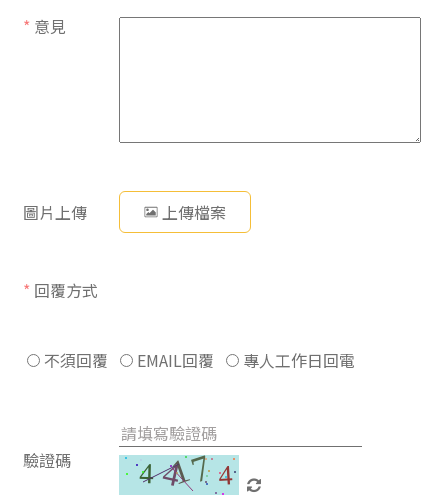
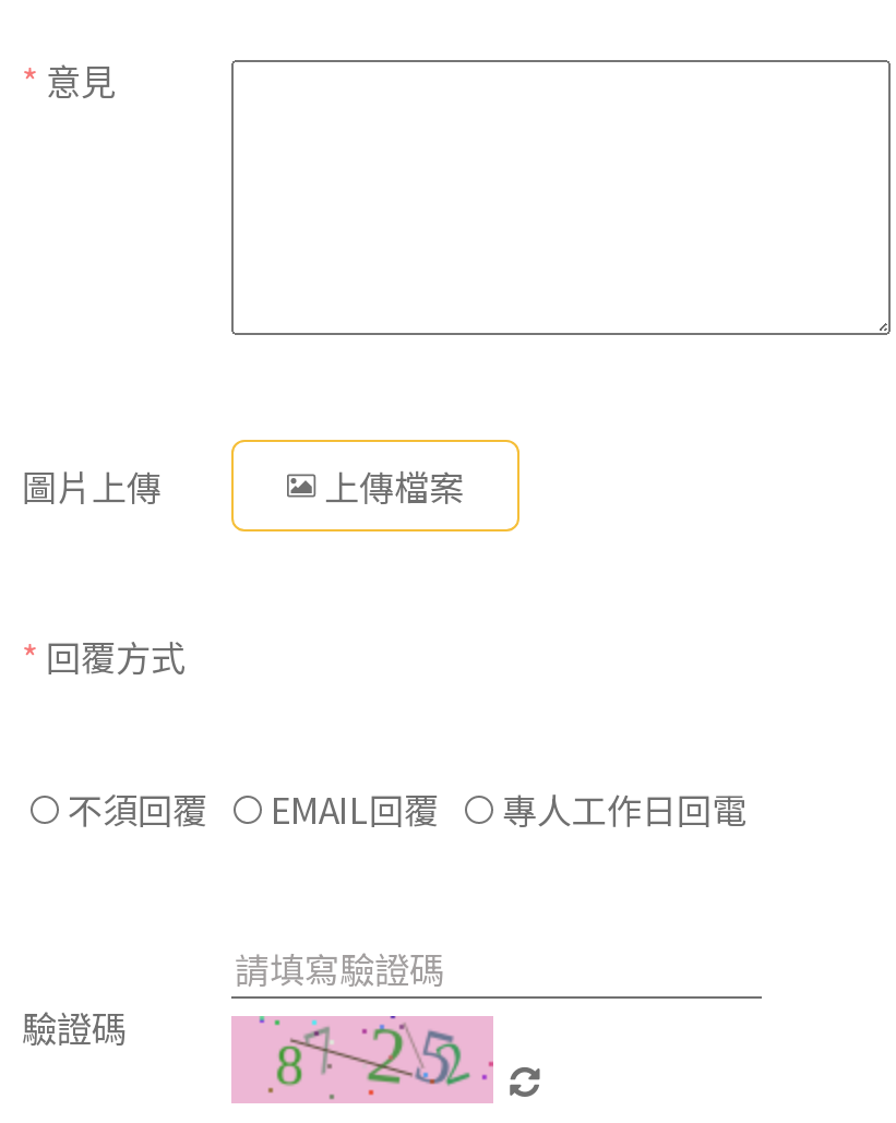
[118,454,252,496] [image] -> [229,1014,519,1106] [image]

